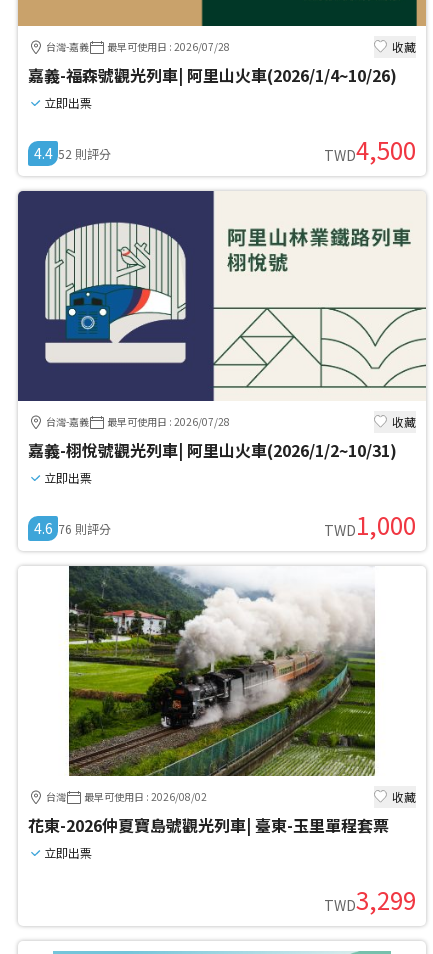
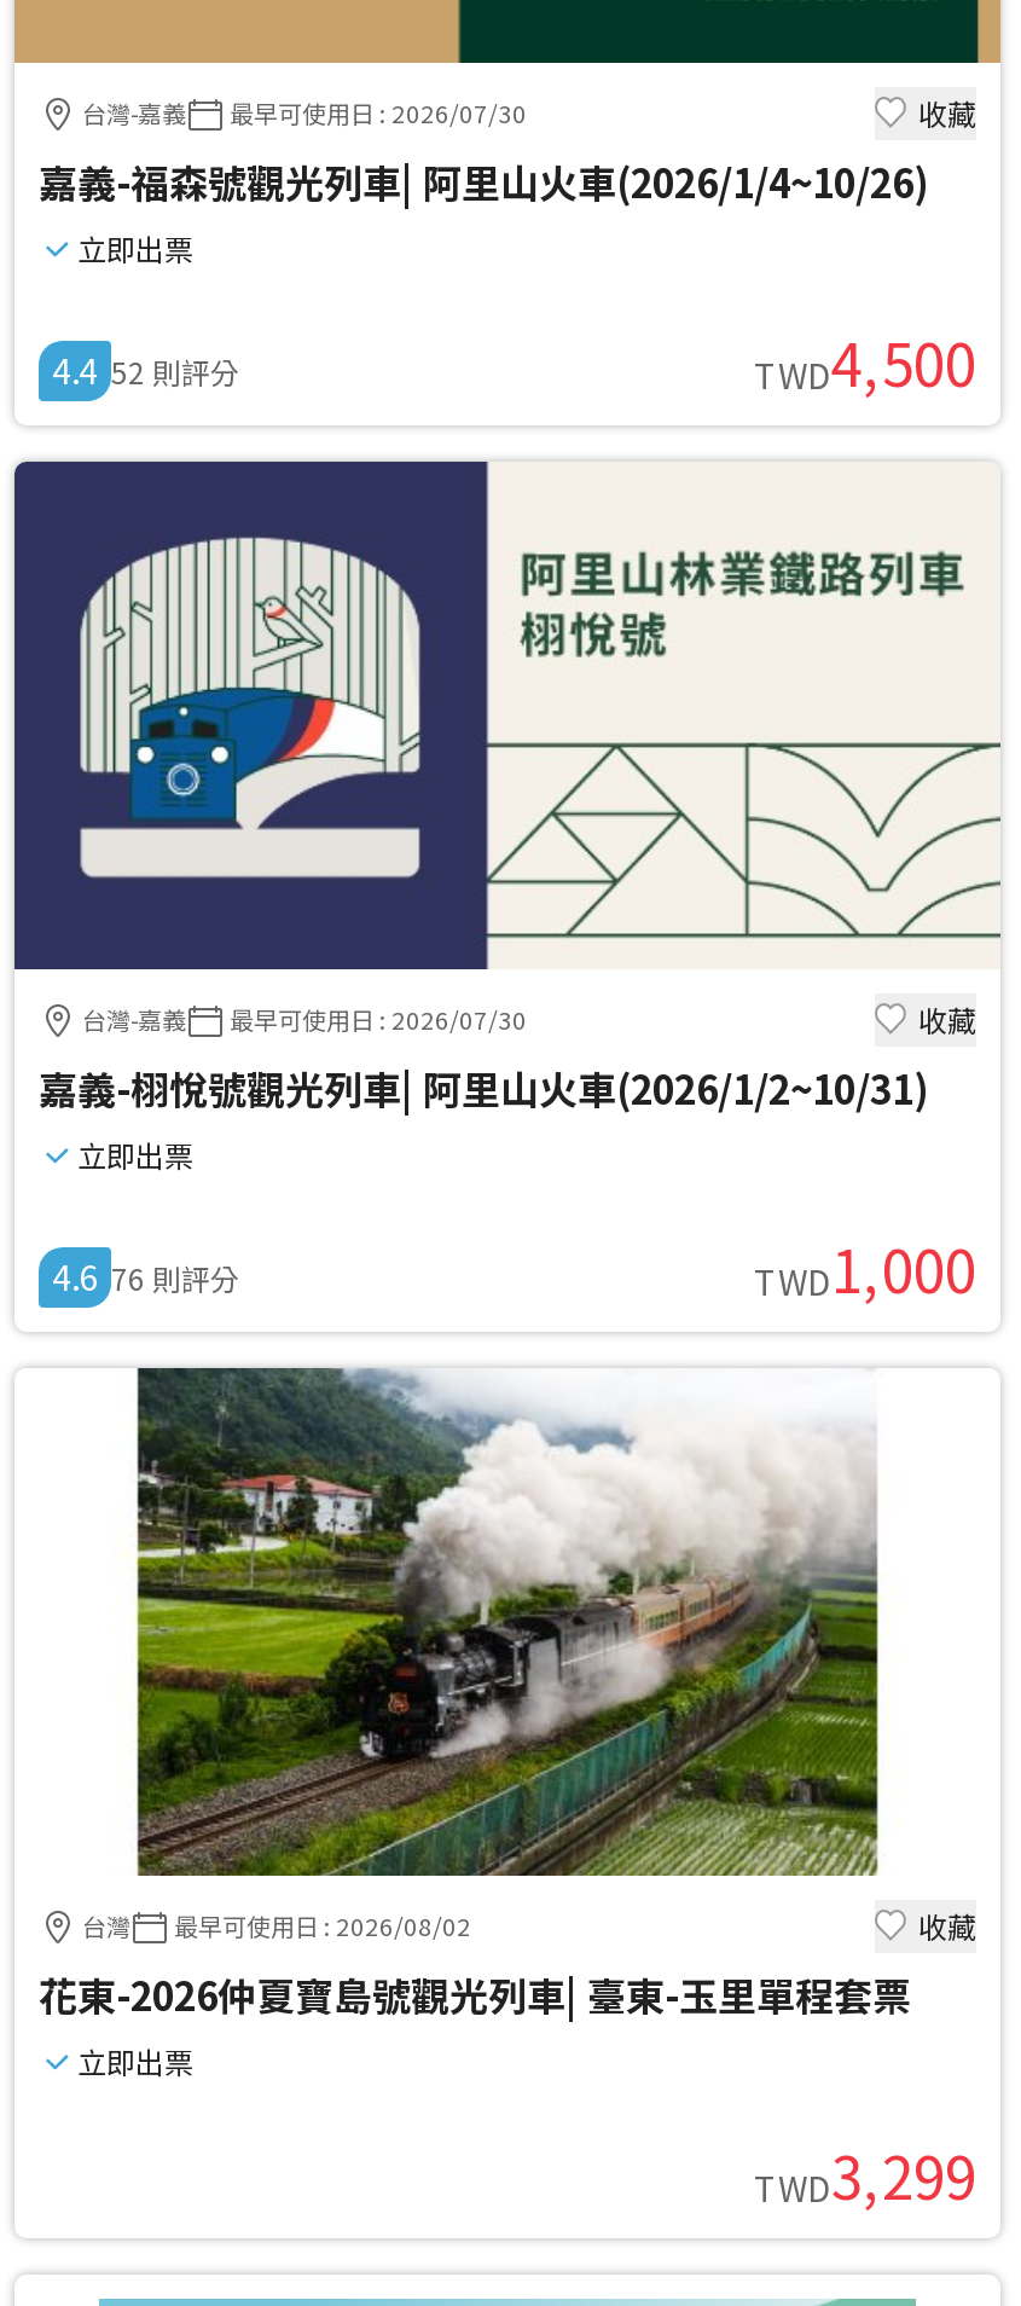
[107,39,230,54] 最早可使用日: 2026/07/28 -> [230,93,527,130] 最早可使用日: 2026/07/30
[107,414,230,429] 最早可使用日: 2026/07/28 -> [230,1000,527,1036] 最早可使用日: 2026/07/30

